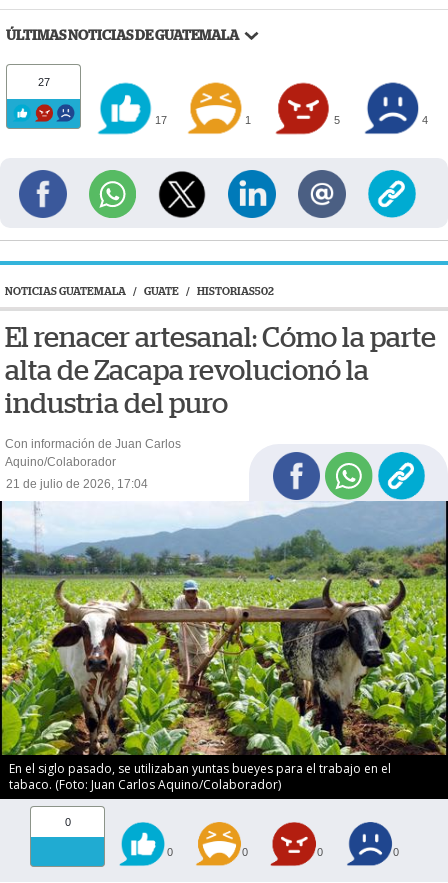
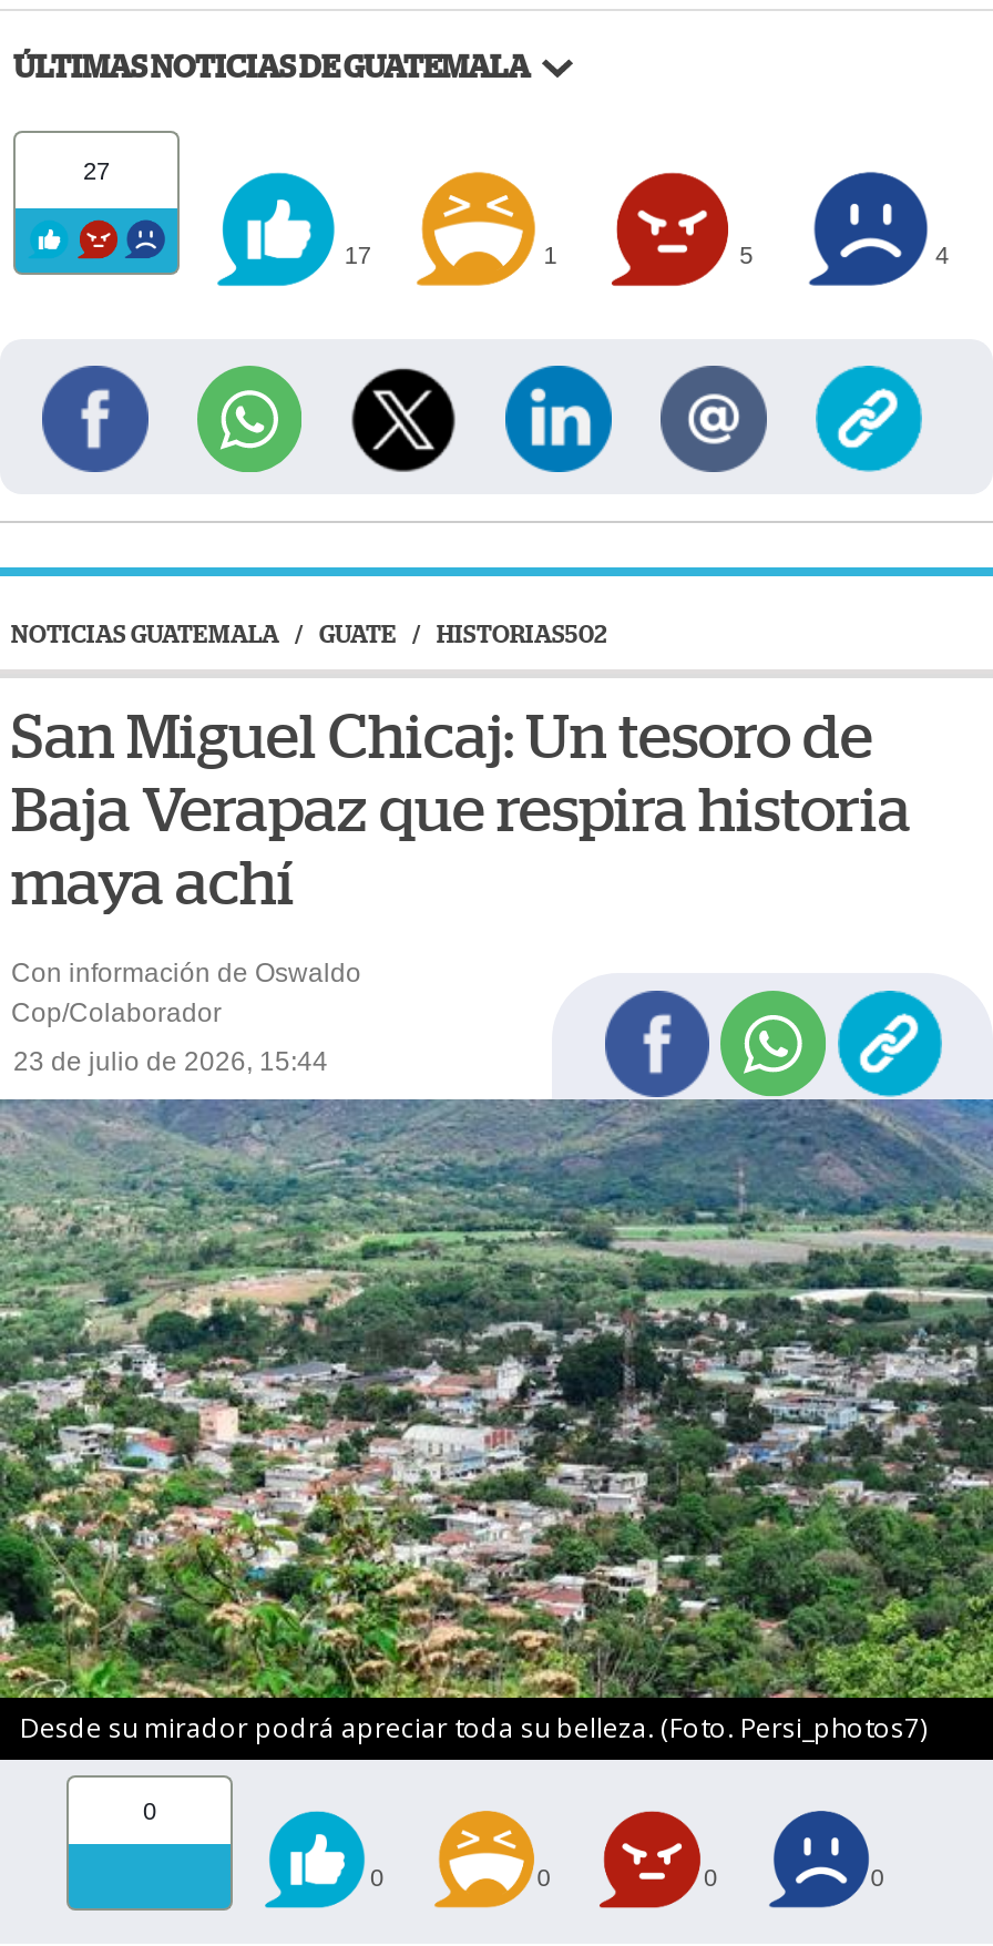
[5,323,436,418] El renacer artesanal: Cómo la parte | alta de Zacapa revolucionó la | industria del puro -> [11,704,911,915] San Miguel Chicaj: Un tesoro de | Baja Verapaz que respira historia | maya achí
[5,437,181,469] Con información de Juan Carlos | Aquino/Colaborador -> [11,957,361,1028] Con información de Oswaldo | Cop/Colaborador
[6,477,148,491] 21 de julio de 2026, 17:04 -> [13,1046,328,1077] 23 de julio de 2026, 15:44
[3,500,445,793] [image] | En el siglo pasado, se utilizaban yuntas bueyes para el trabajo en el | tabaco. (Foto: Juan Carlos Aquino/Colaborador) -> [7,1097,986,1747] [image] | Desde su mirador podrá apreciar toda su belleza. (Foto. Persi_photos7)

